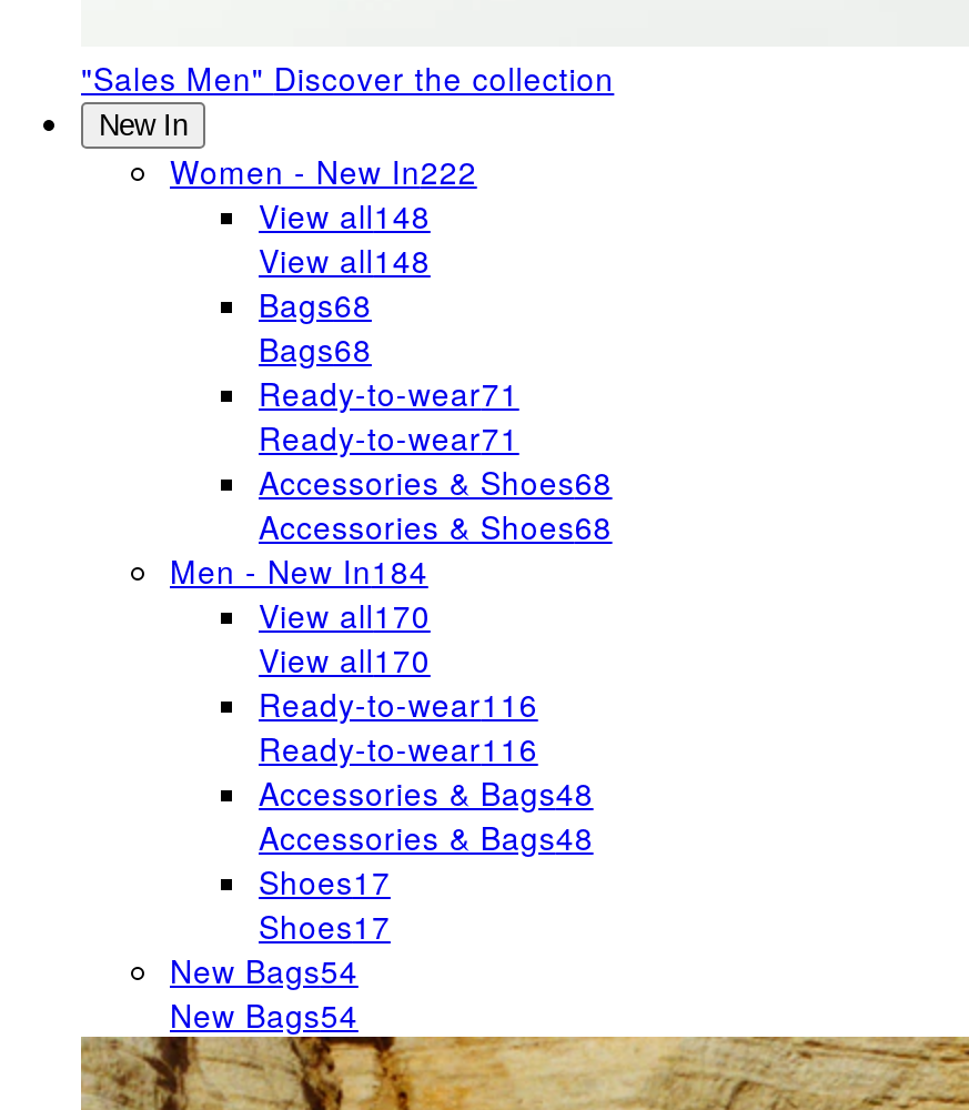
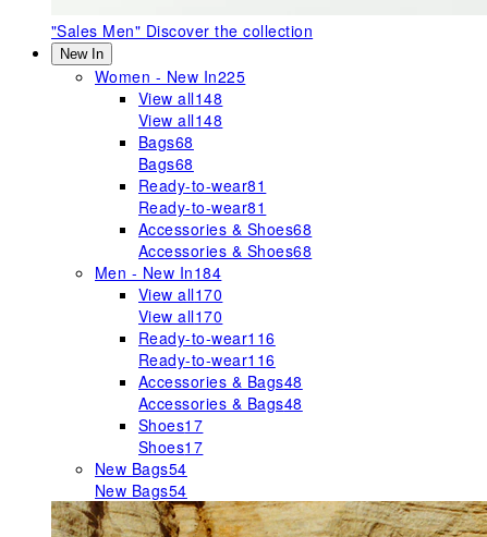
[170,149,477,193] Women - New In222 -> [95,65,246,87] Women - New In225
[259,371,519,415] Ready-to-wear71 -> [138,174,266,196] Ready-to-wear81
[259,415,519,460] Ready-to-wear71 -> [138,196,266,218] Ready-to-wear81

